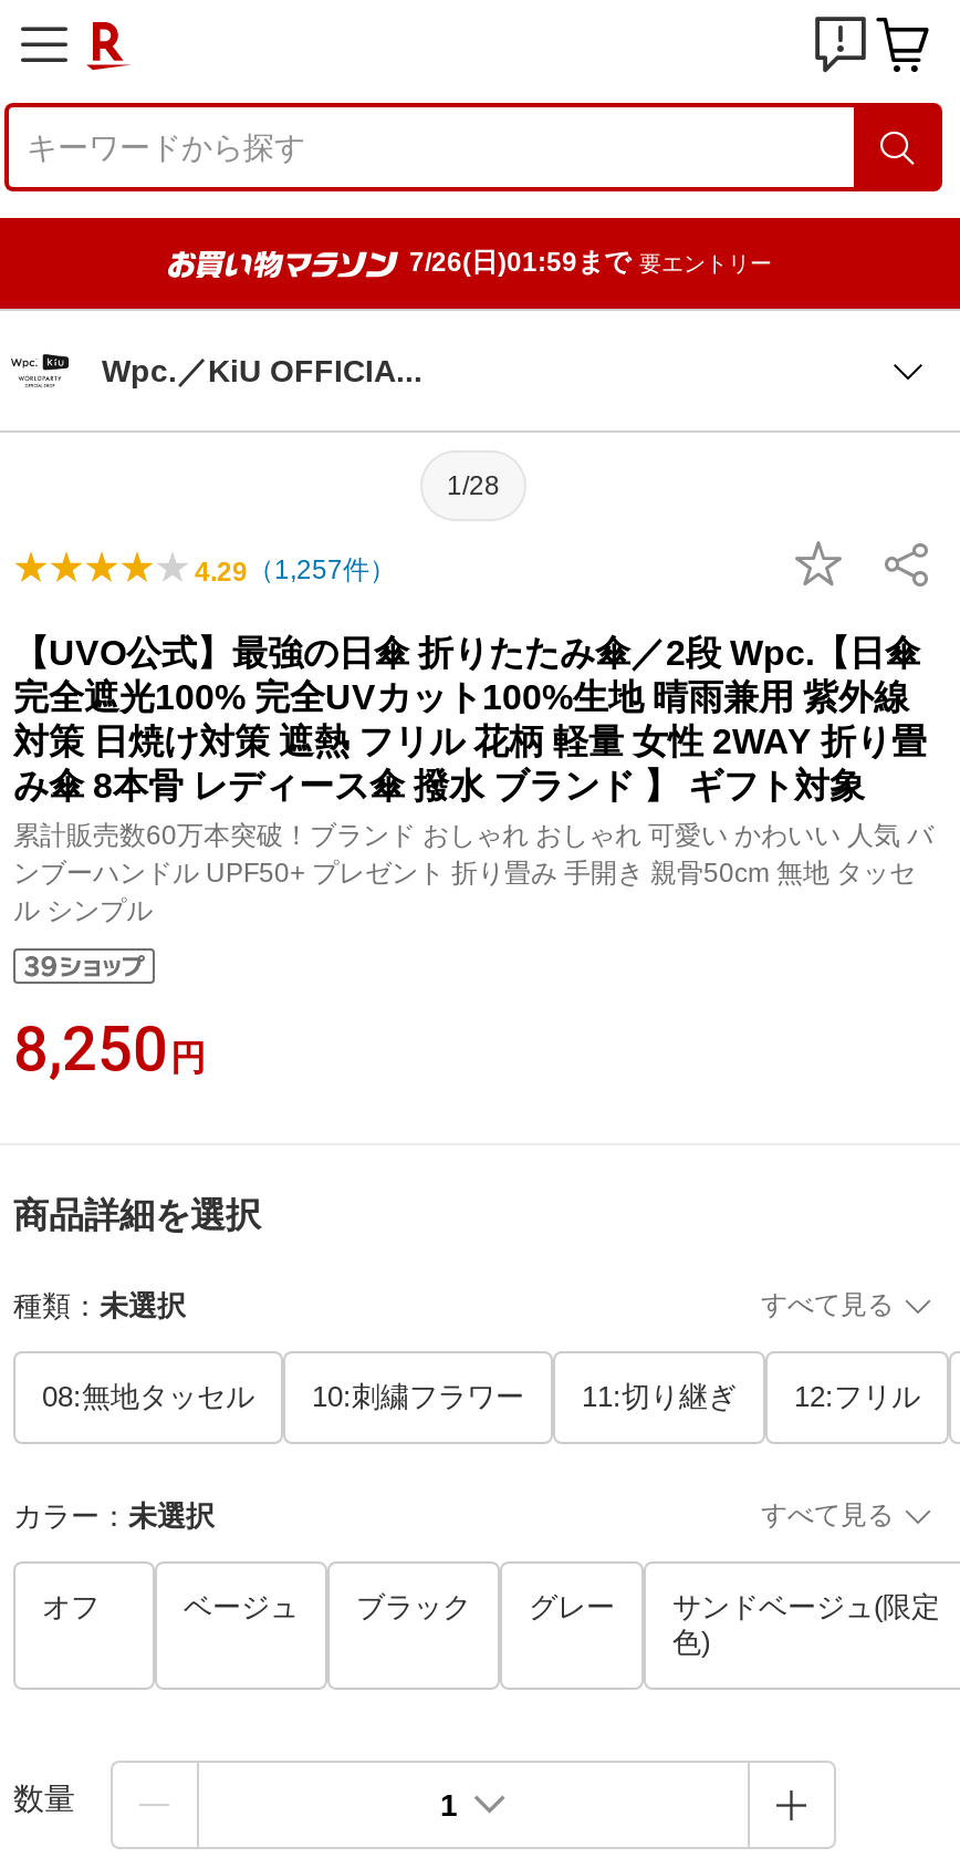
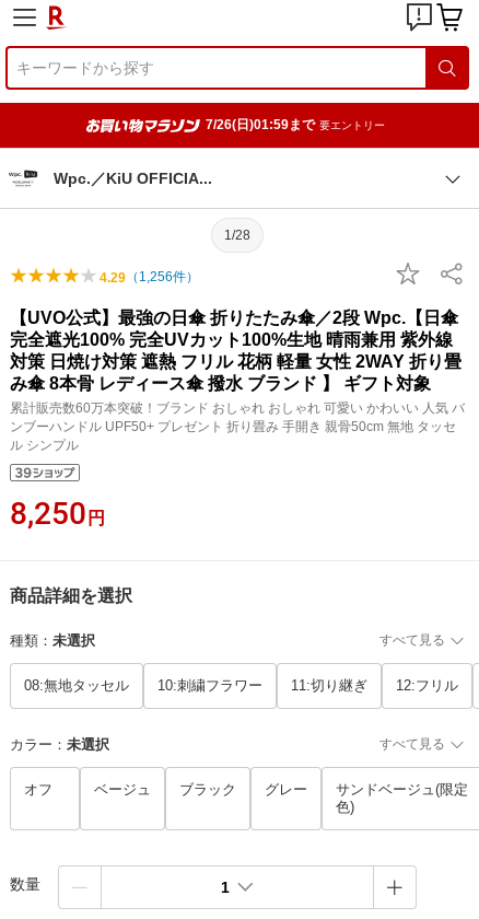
[195,554,396,588] 4.29（1,257件） -> [100,269,199,286] 4.29（1,256件）

